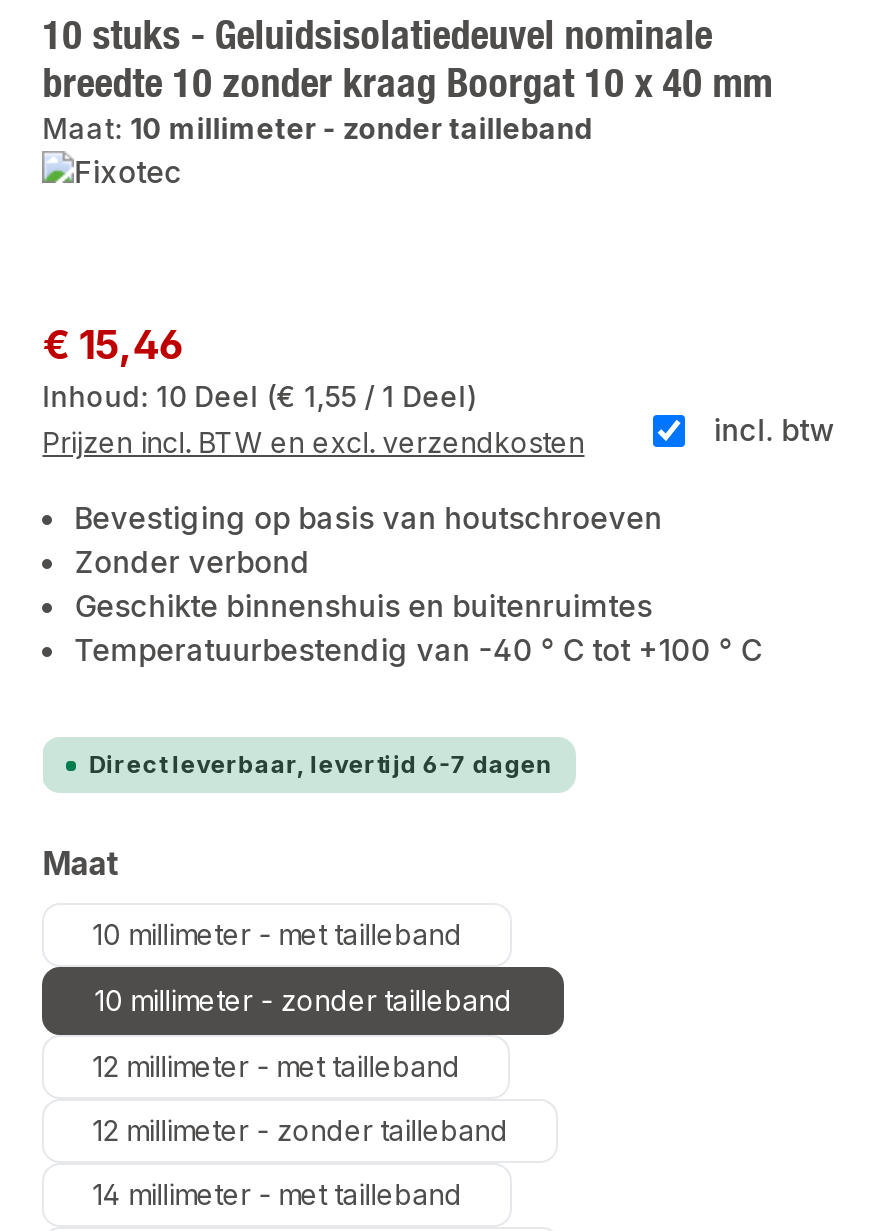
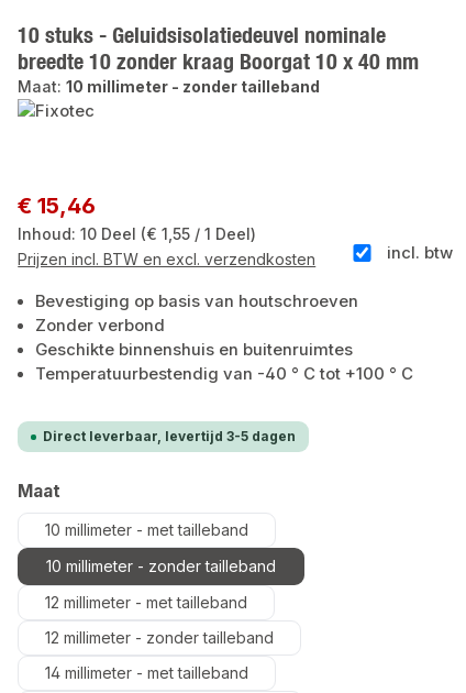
[88,749,552,779] Direct leverbaar, levertijd 6-7 dagen -> [43,428,296,444] Direct leverbaar, levertijd 3-5 dagen

